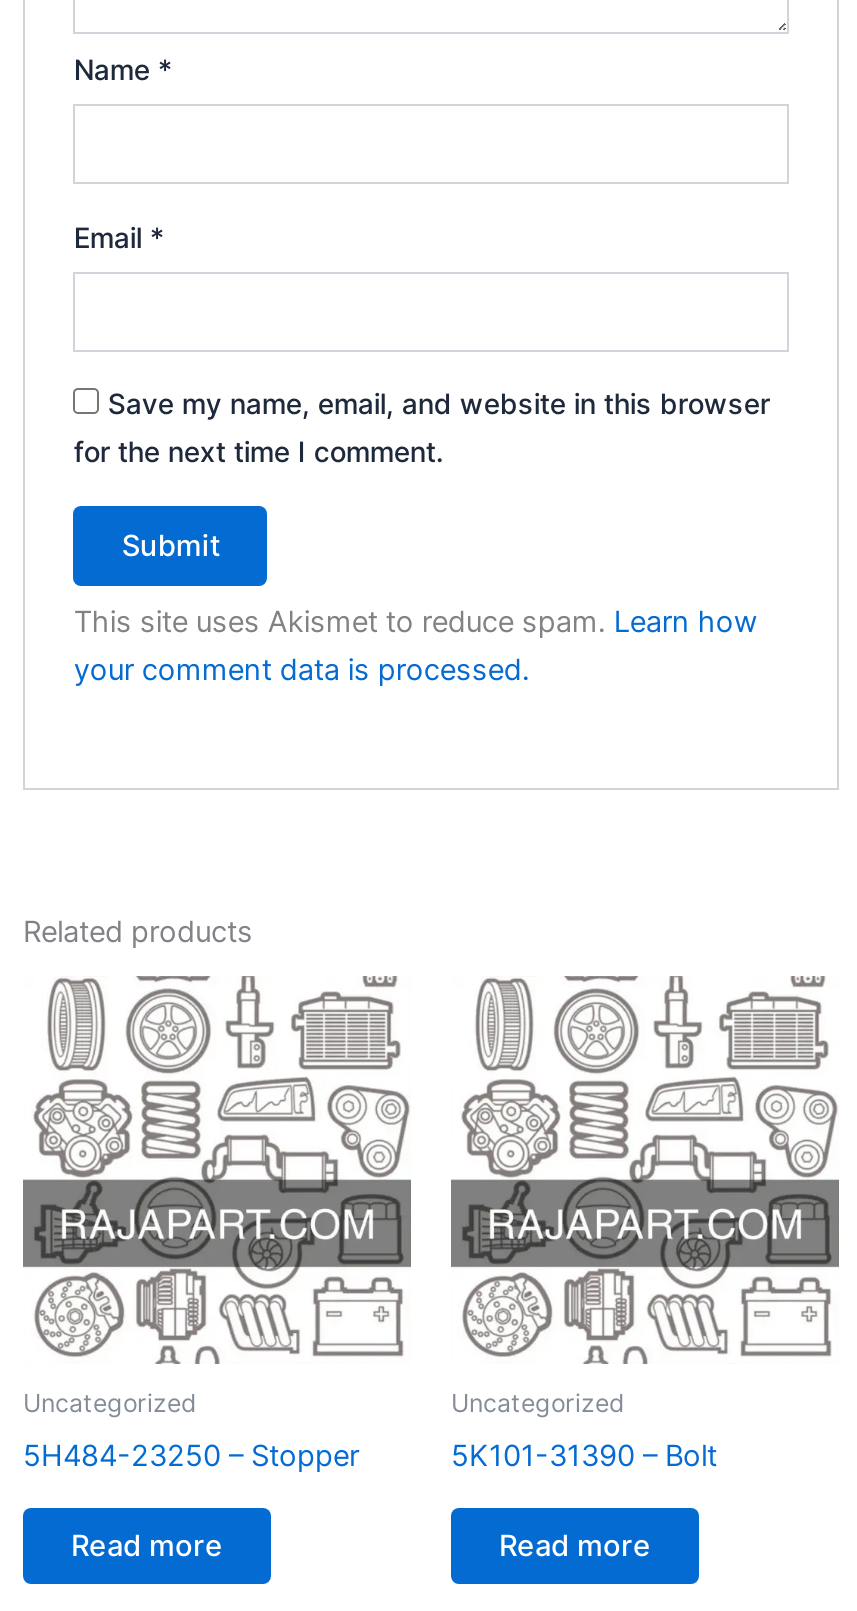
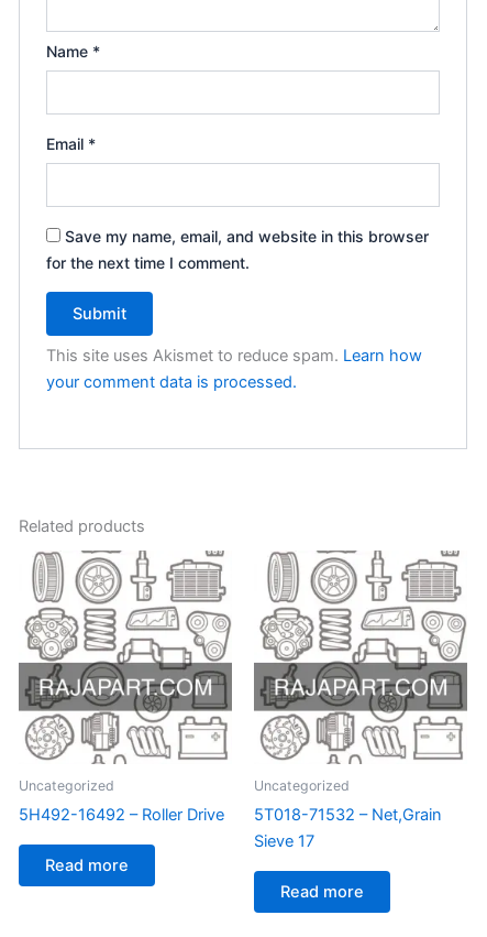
[23,1437,359,1473] 5H484-23250 – Stopper -> [19,805,224,825] 5H492-16492 – Roller Drive
[451,1437,717,1473] 5K101-31390 – Bolt -> [254,805,442,851] 5T018-71532 – Net,Grain | Sieve 17

